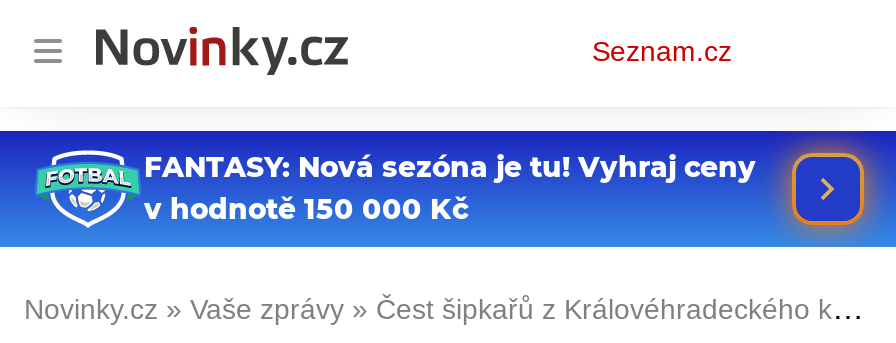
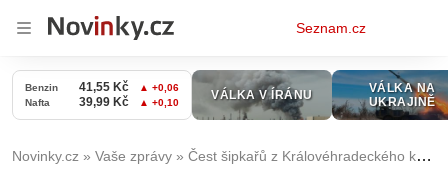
[6,129,890,249] [image] -> [3,68,445,125] [image]

